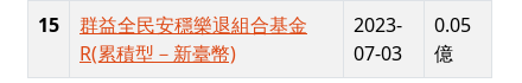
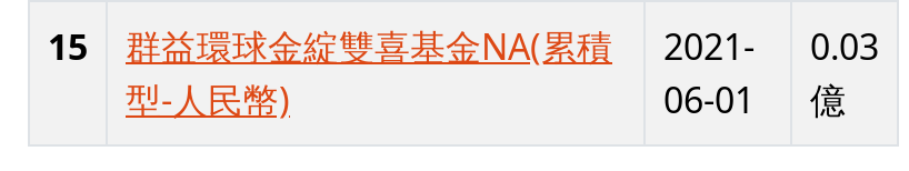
[79,12,307,67] 群益全民安穩樂退組合基金 | R(累積型－新臺幣) -> [126,23,612,125] 群益環球金綻雙喜基金NA(累積 | 型-人民幣)
[354,12,402,67] 2023- | 07-03 -> [663,23,755,125] 2021- | 06-01
[434,12,471,38] 0.05 -> [810,23,879,72] 0.03

